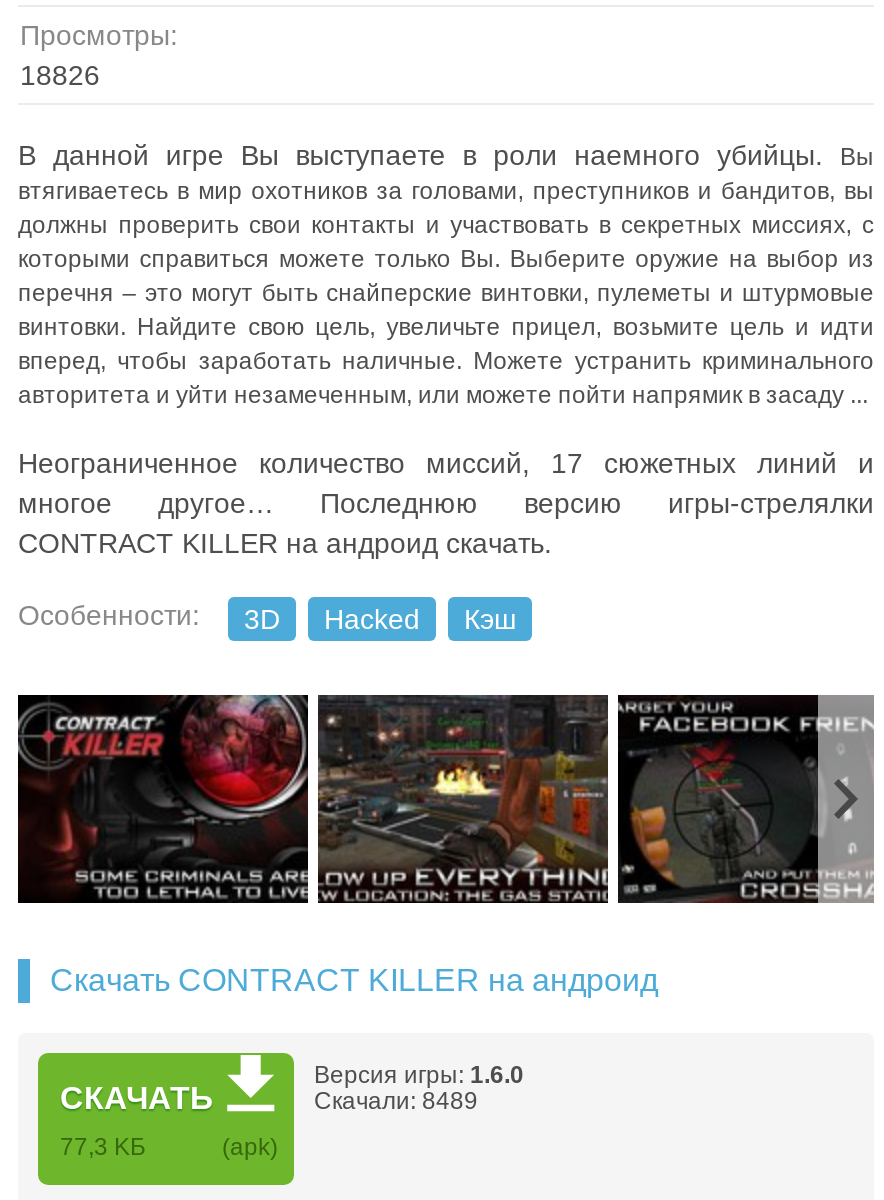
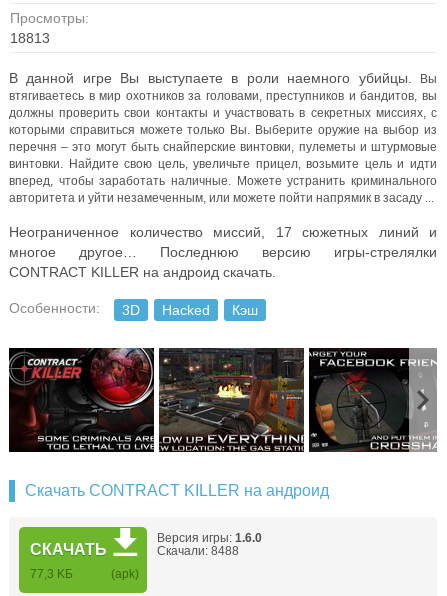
[20,59,100,91] 18826 -> [10,30,50,46] 18813
[314,1087,478,1115] Скачали: 8489 -> [157,544,239,558] Скачали: 8488

